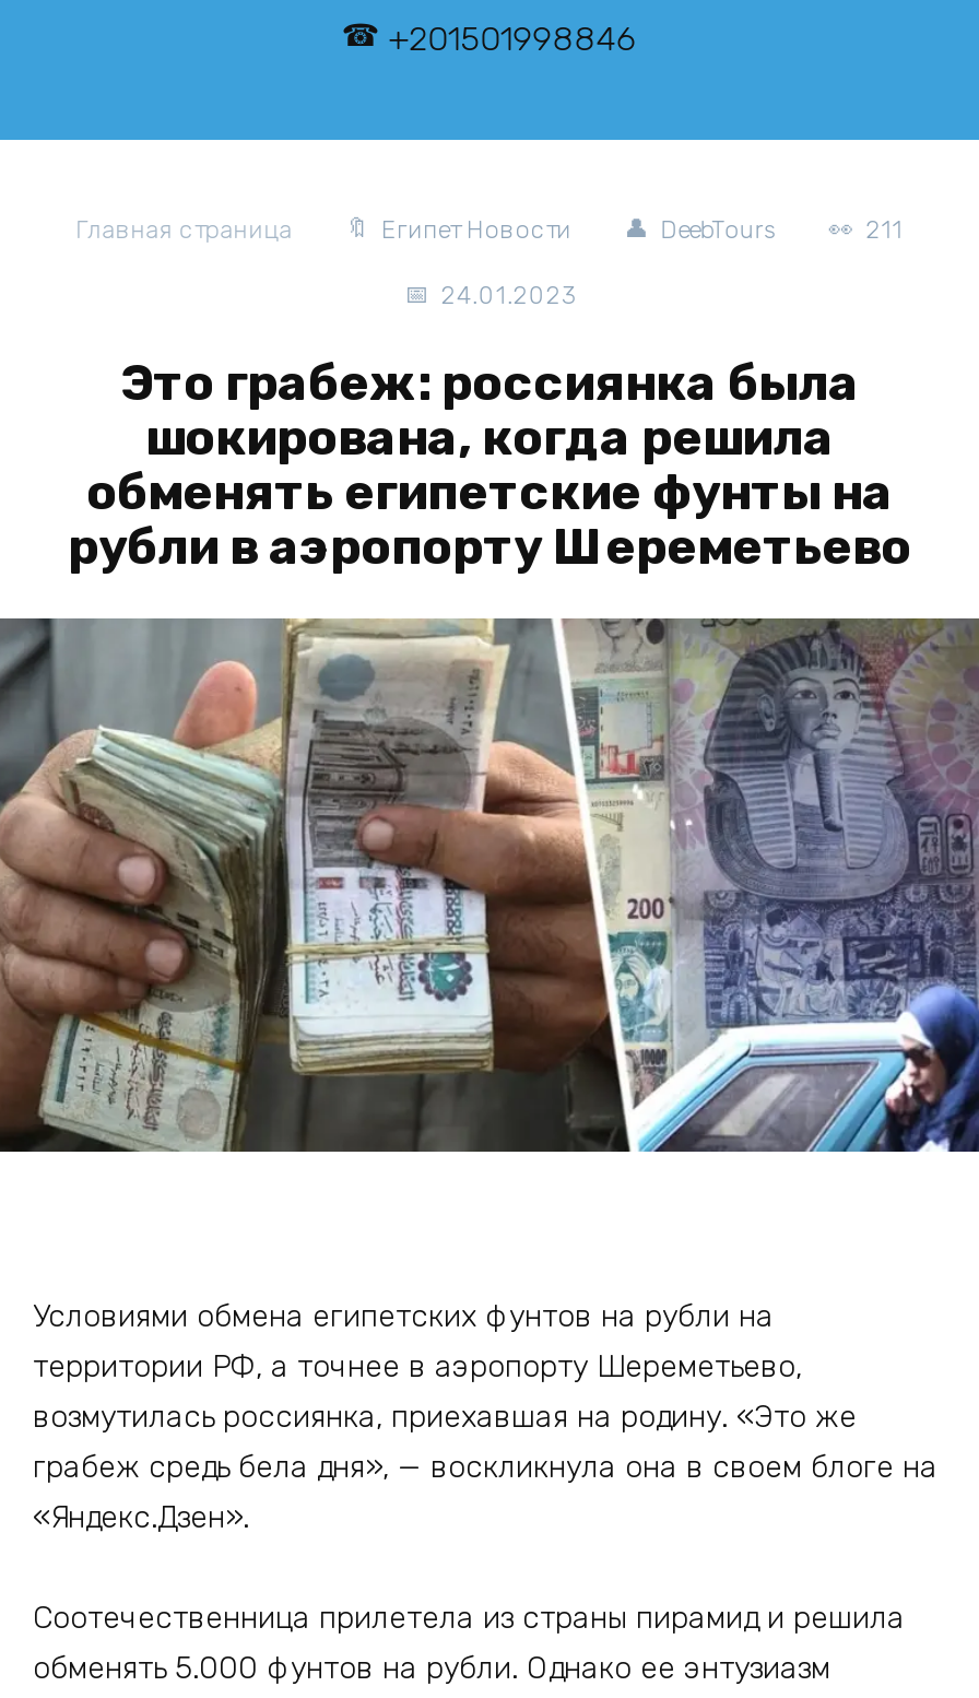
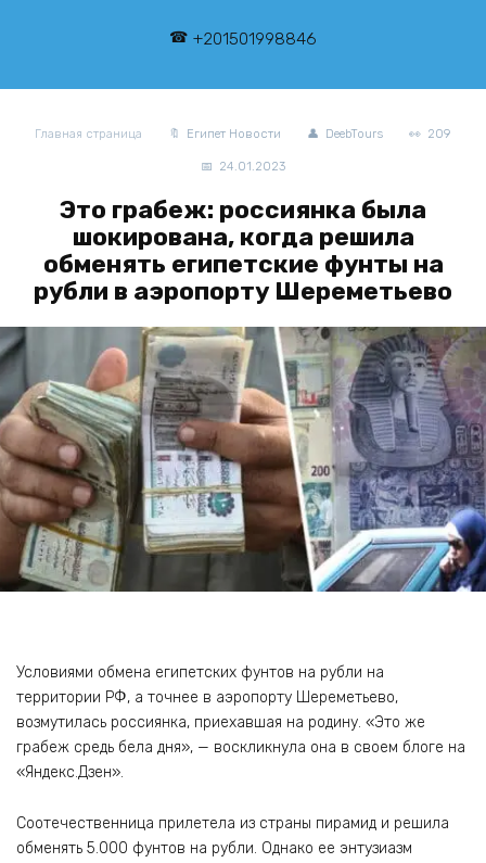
[866,216,903,244] 211 -> [427,127,451,141] 209

